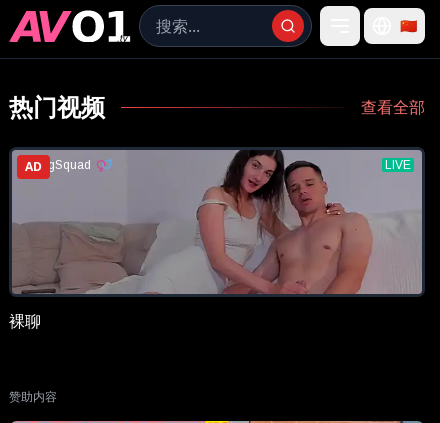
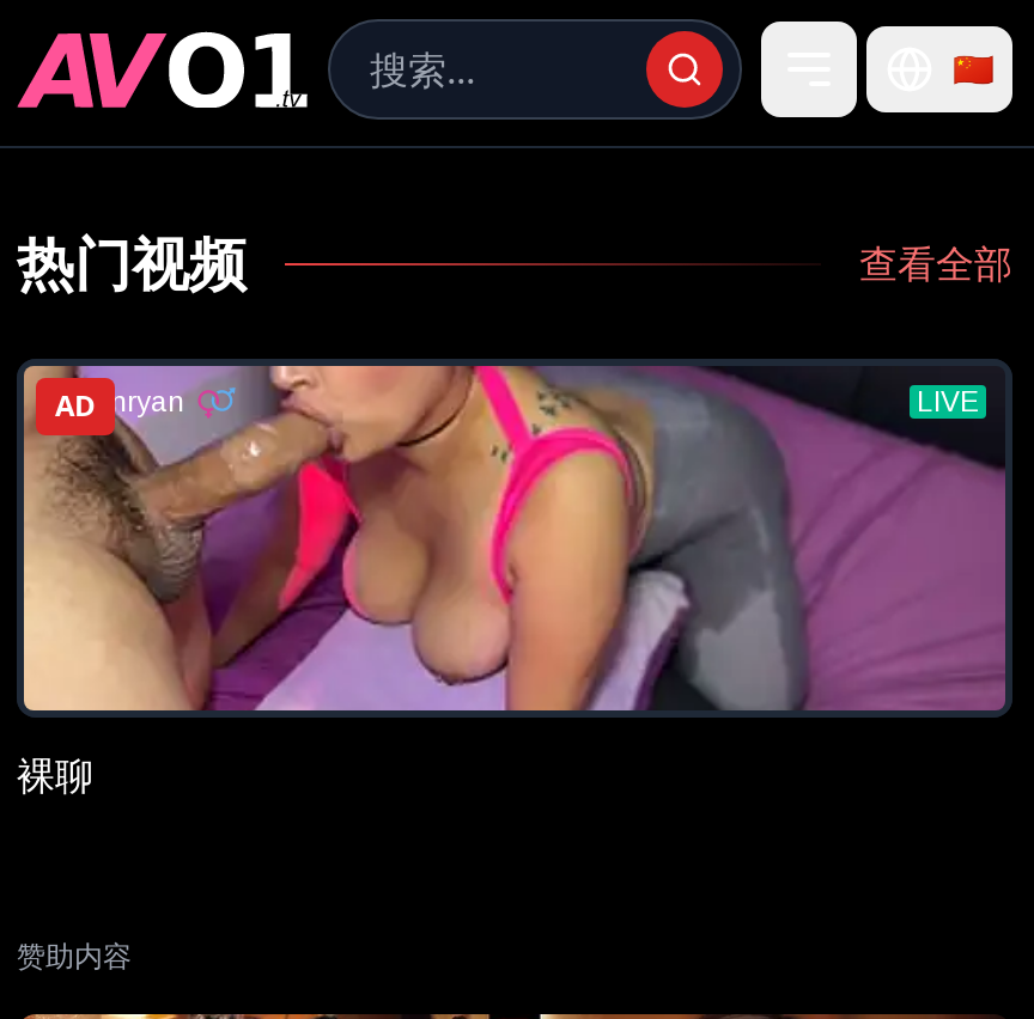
[12,149,423,295] [image] -> [24,364,1005,713] [image]

